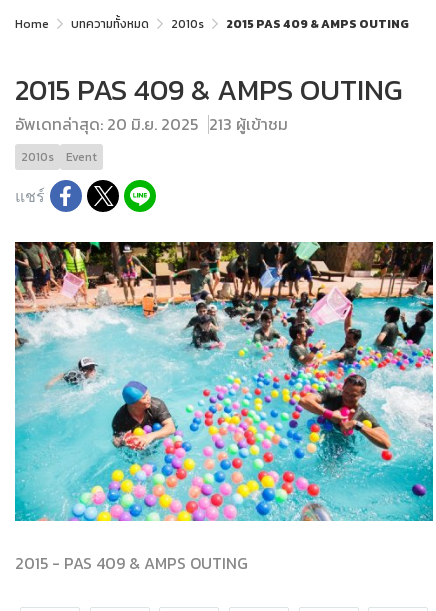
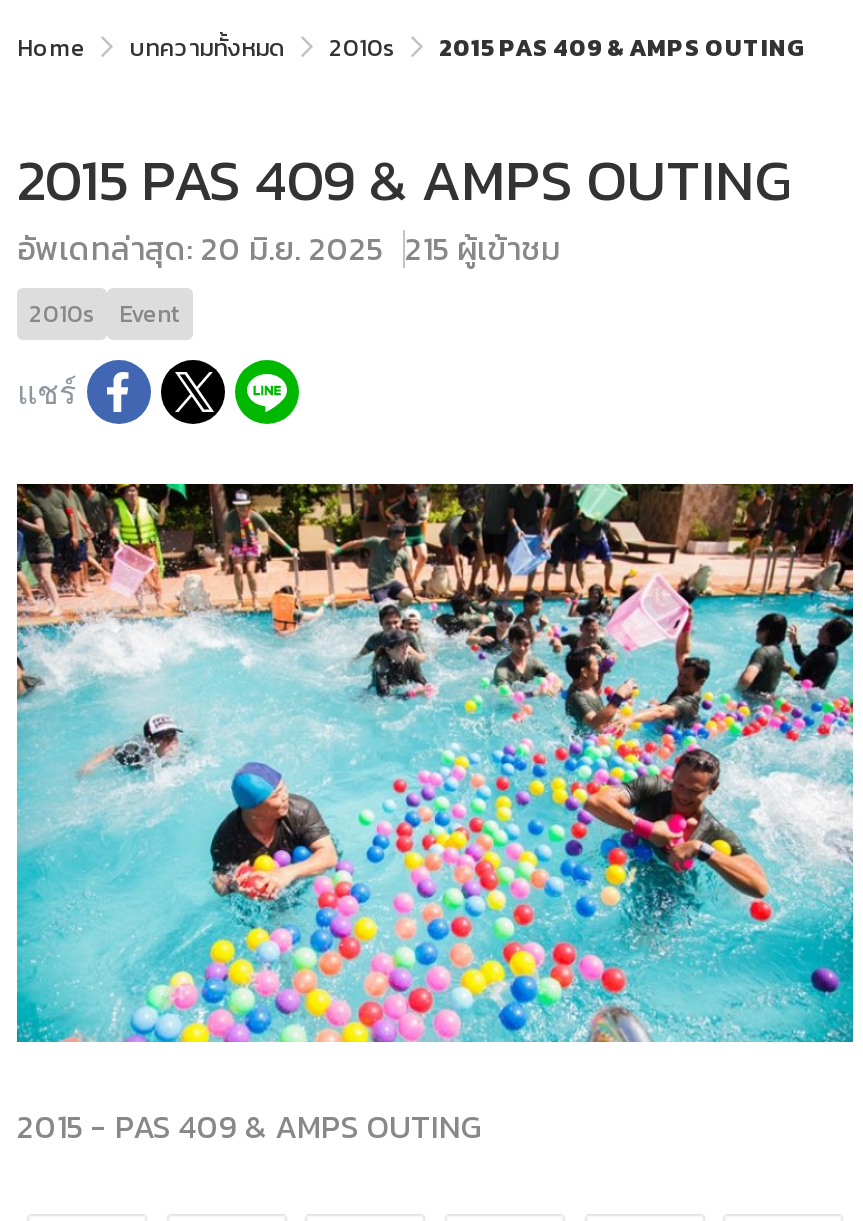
[15,112,288,136] อัพเดทล่าสุด: 20 มิ.ย. 2025 213 ผู้เข้าชม -> [17,224,561,272] อัพเดทล่าสุด: 20 มิ.ย. 2025 215 ผู้เข้าชม

